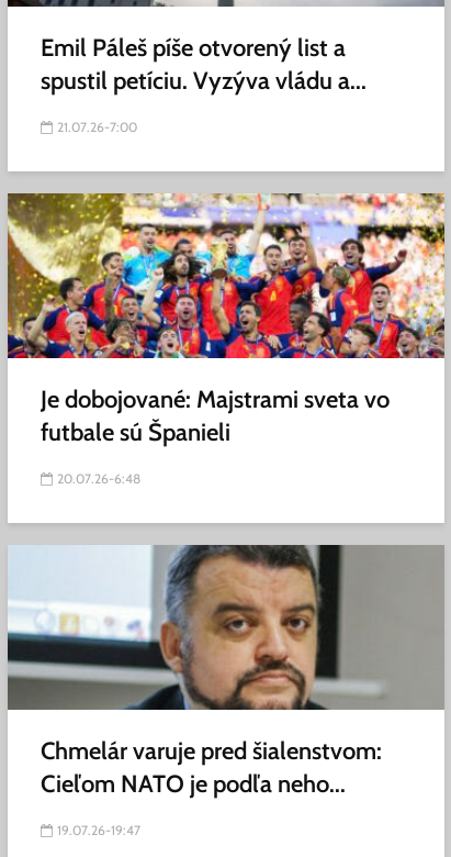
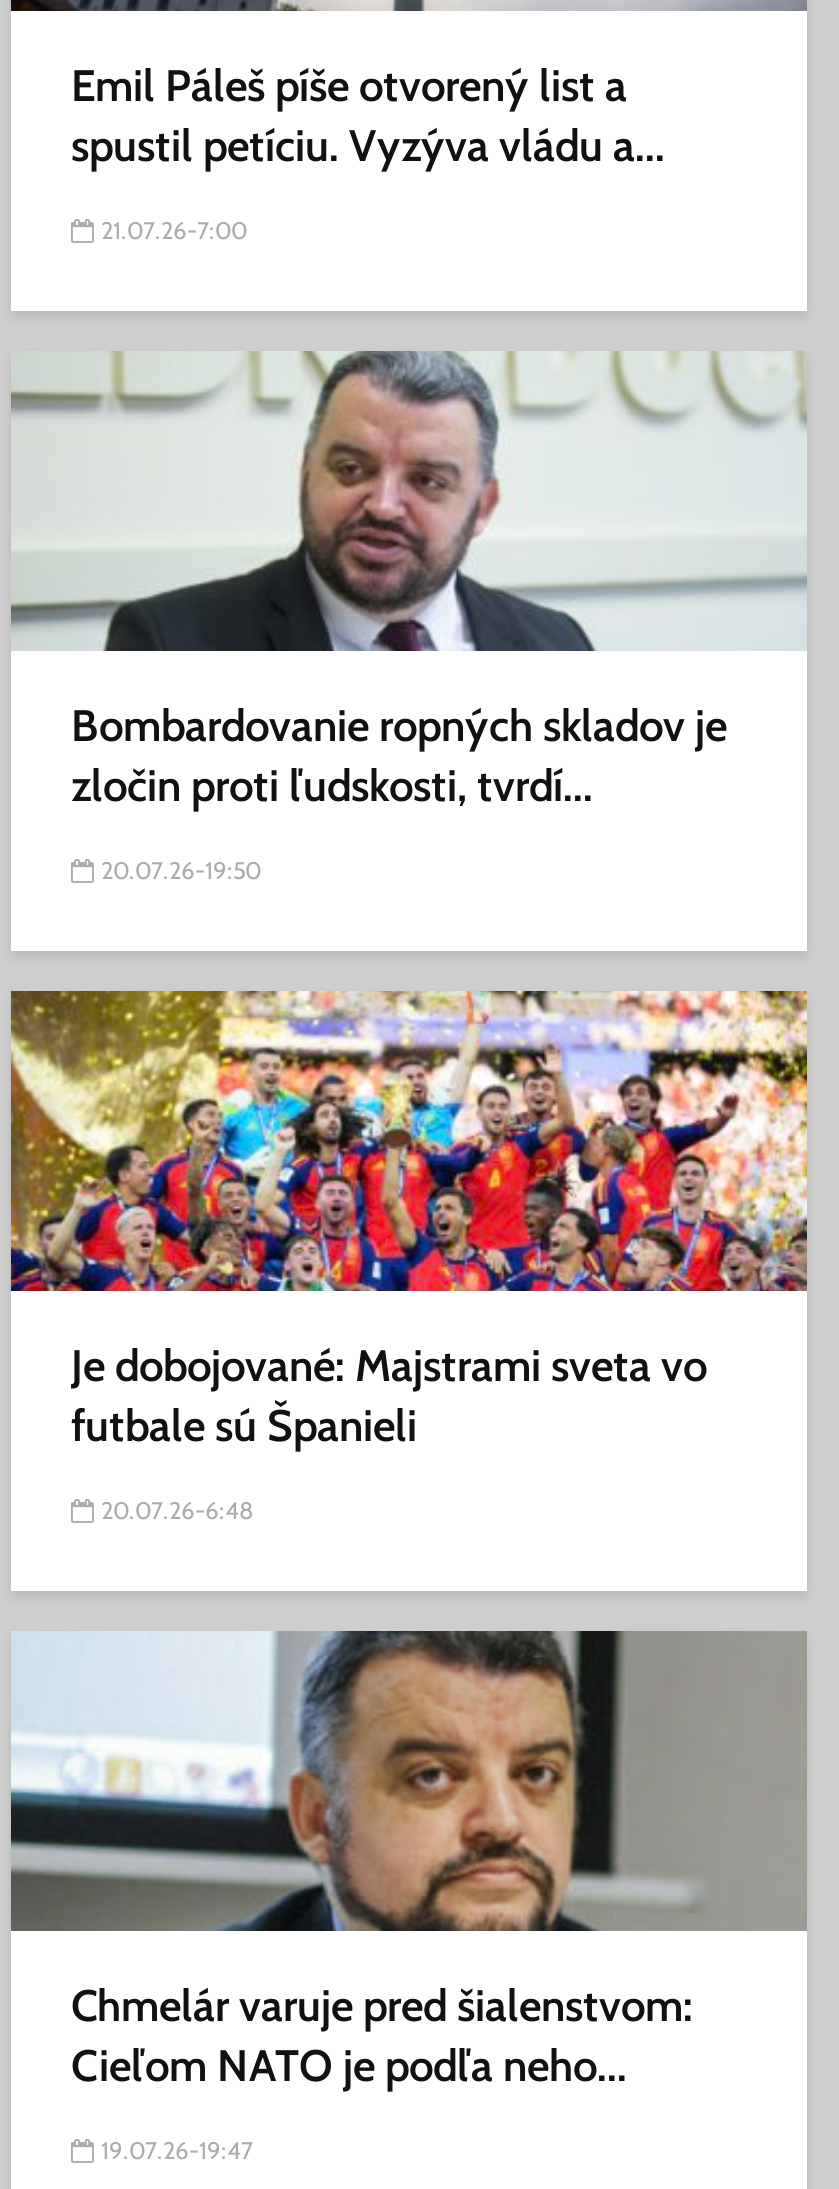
none -> [11,350,807,886] [image] | Bombardovanie ropných skladov je | zločin proti ľudskosti, tvrdí... | 20.07.26-19:50

